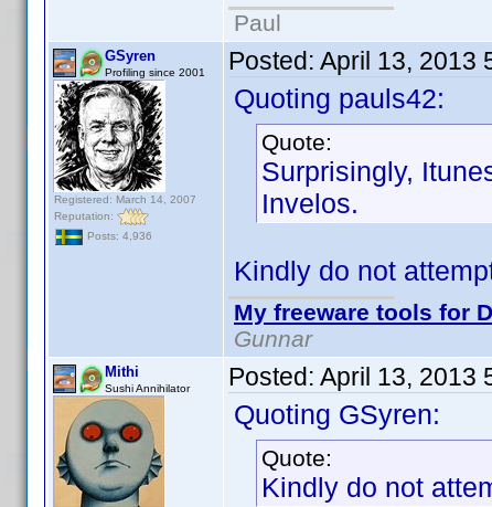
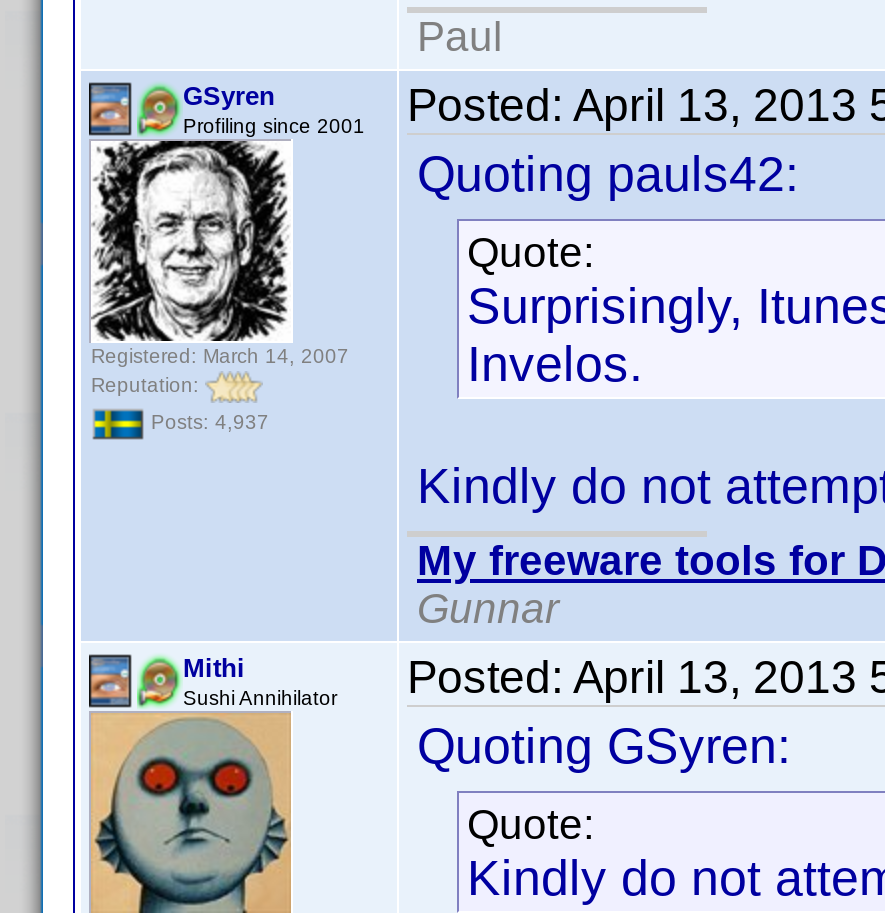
[84,230,152,242] Posts: 4,936 -> [145,411,269,433] Posts: 4,937

